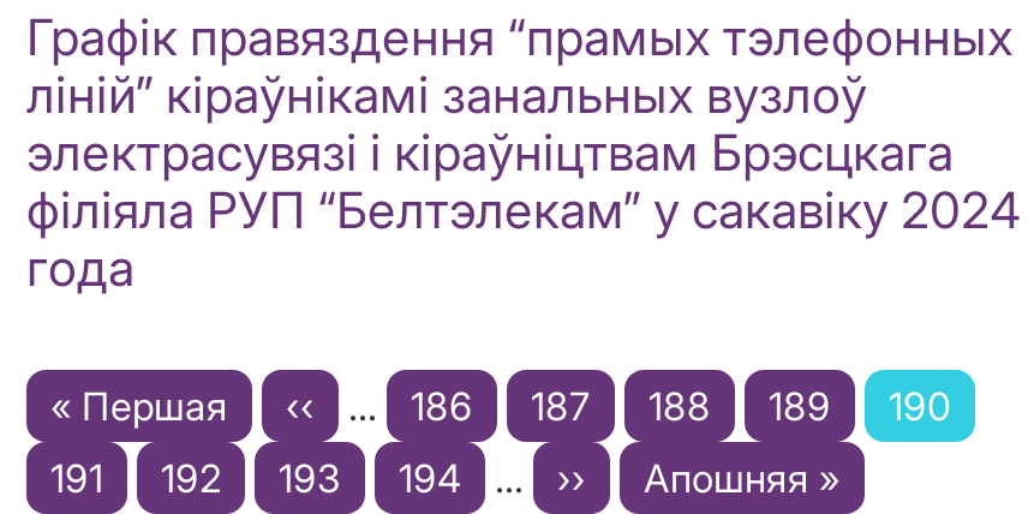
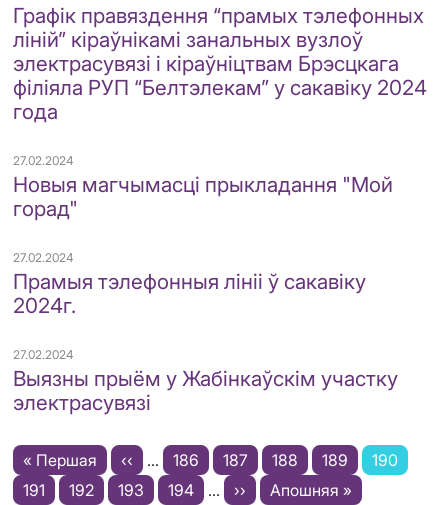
none -> [13,153,398,415] 27.02.2024 | Новыя магчымасці прыкладання "Мой | горад" | 27.02.2024 | Прамыя тэлефонныя лініі ў сакавіку | 2024г. | 27.02.2024 | Выязны прыём у Жабінкаўскім участку | электрасувязі

